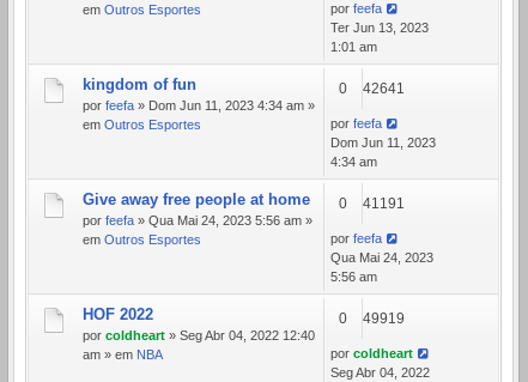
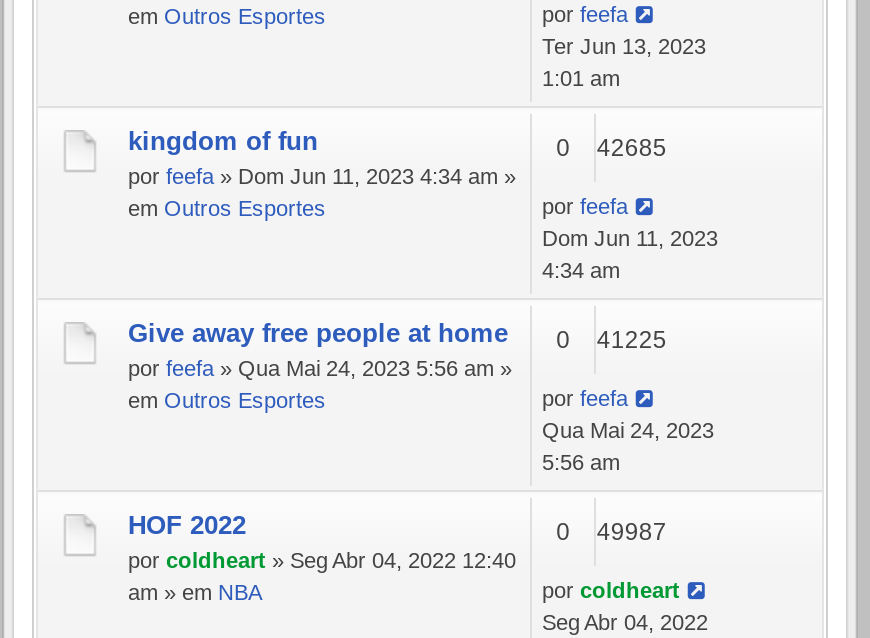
[339,80,405,97] 0 42641 -> [556,133,667,161] 0 42685
[83,190,405,212] Give away free people at home 0 41191 -> [128,317,667,353] Give away free people at home 0 41225
[339,310,405,327] 0 49919 -> [556,517,667,545] 0 49987

